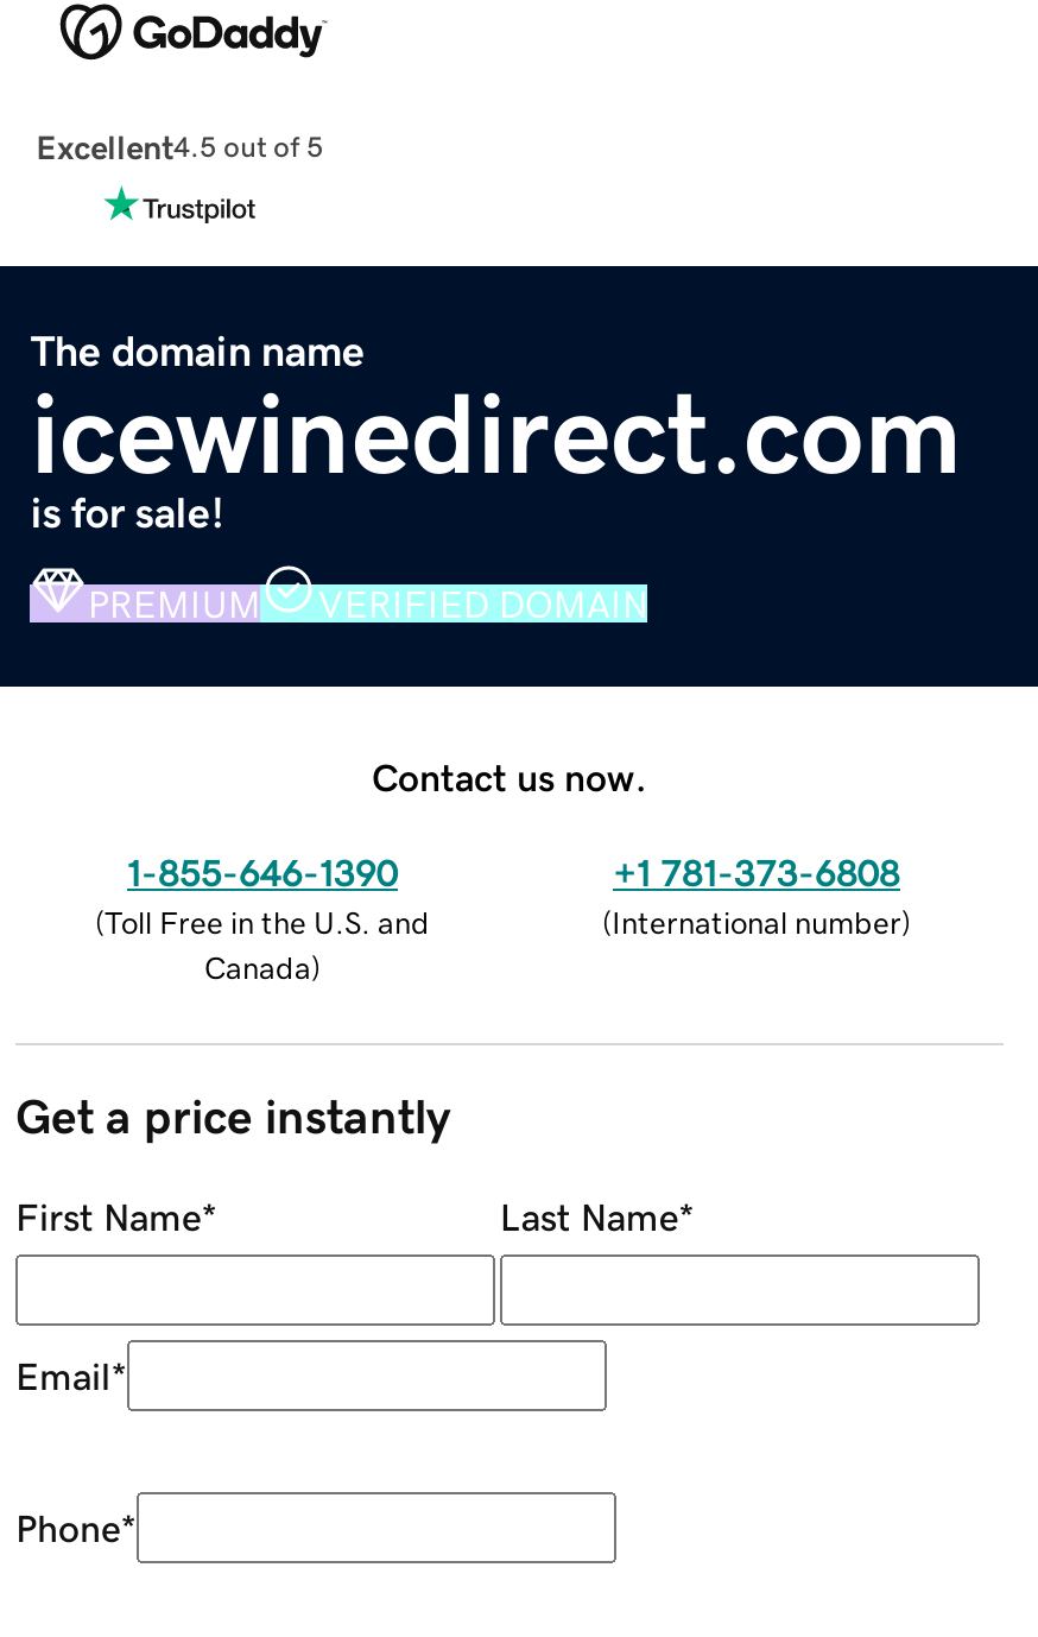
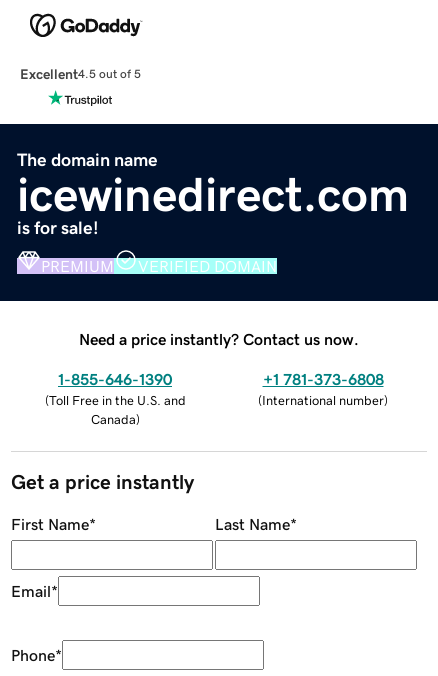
[372,757,647,795] Contact us now. -> [79,331,359,347] Need a price instantly? Contact us now.

